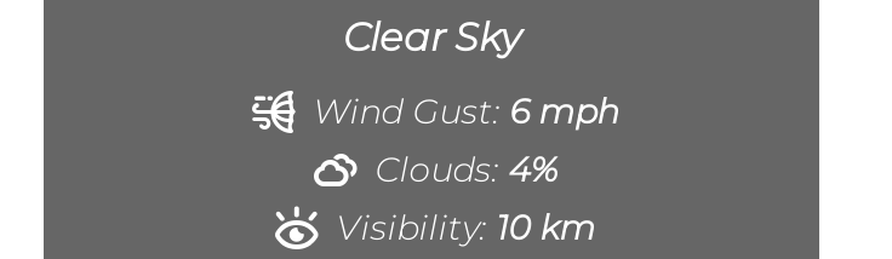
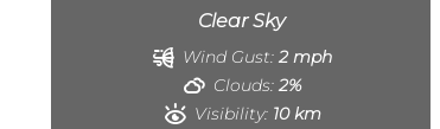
[313,89,619,133] Wind Gust: 6 mph -> [183,46,332,67] Wind Gust: 2 mph
[375,147,557,191] Clouds: 4% -> [214,74,301,96] Clouds: 2%

